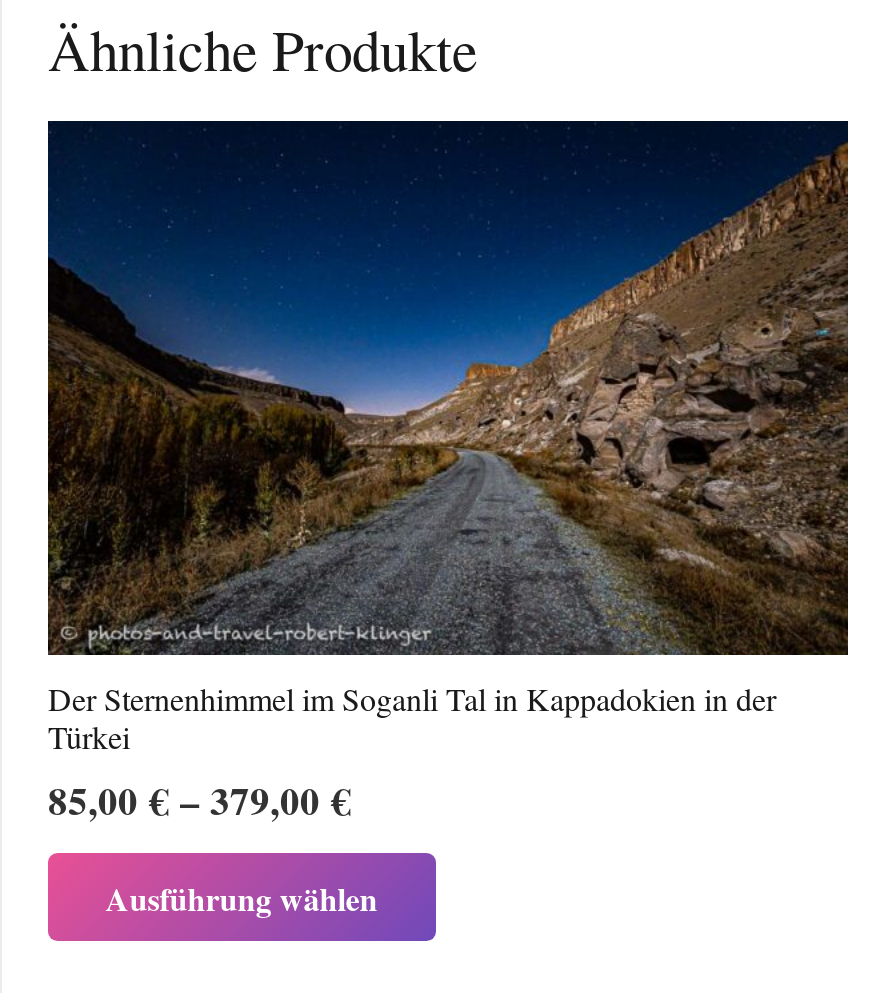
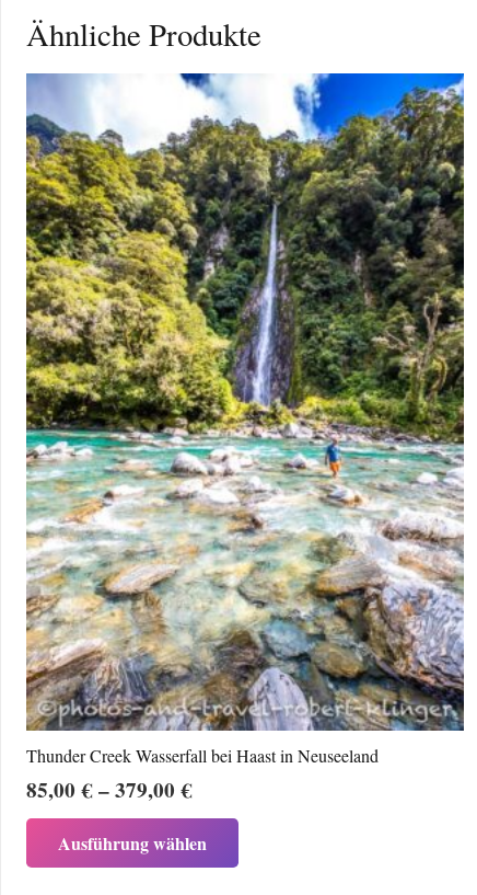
[46,119,850,758] [image] | Der Sternenhimmel im Soganli Tal in Kappadokien in der | Türkei -> [25,72,465,766] [image] | Thunder Creek Wasserfall bei Haast in Neuseeland

